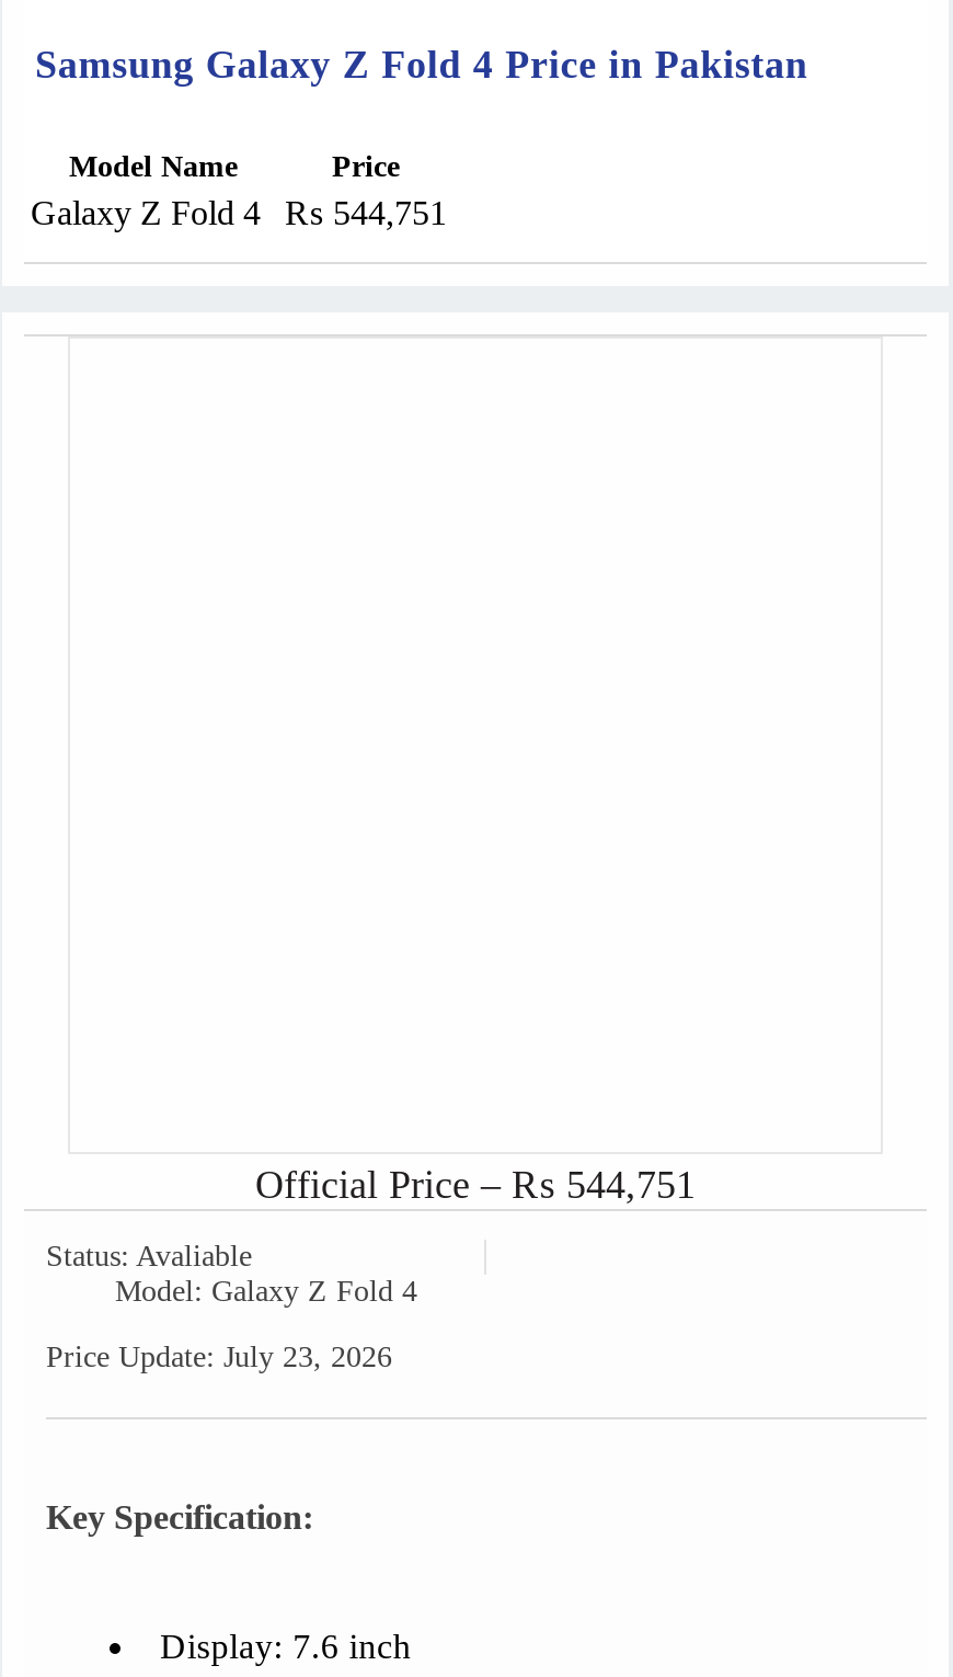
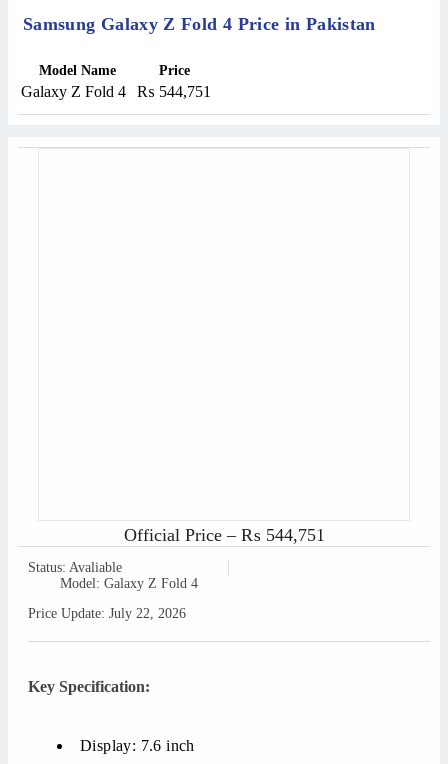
[46,1341,392,1374] Price Update: July 23, 2026 -> [28,606,186,621] Price Update: July 22, 2026

